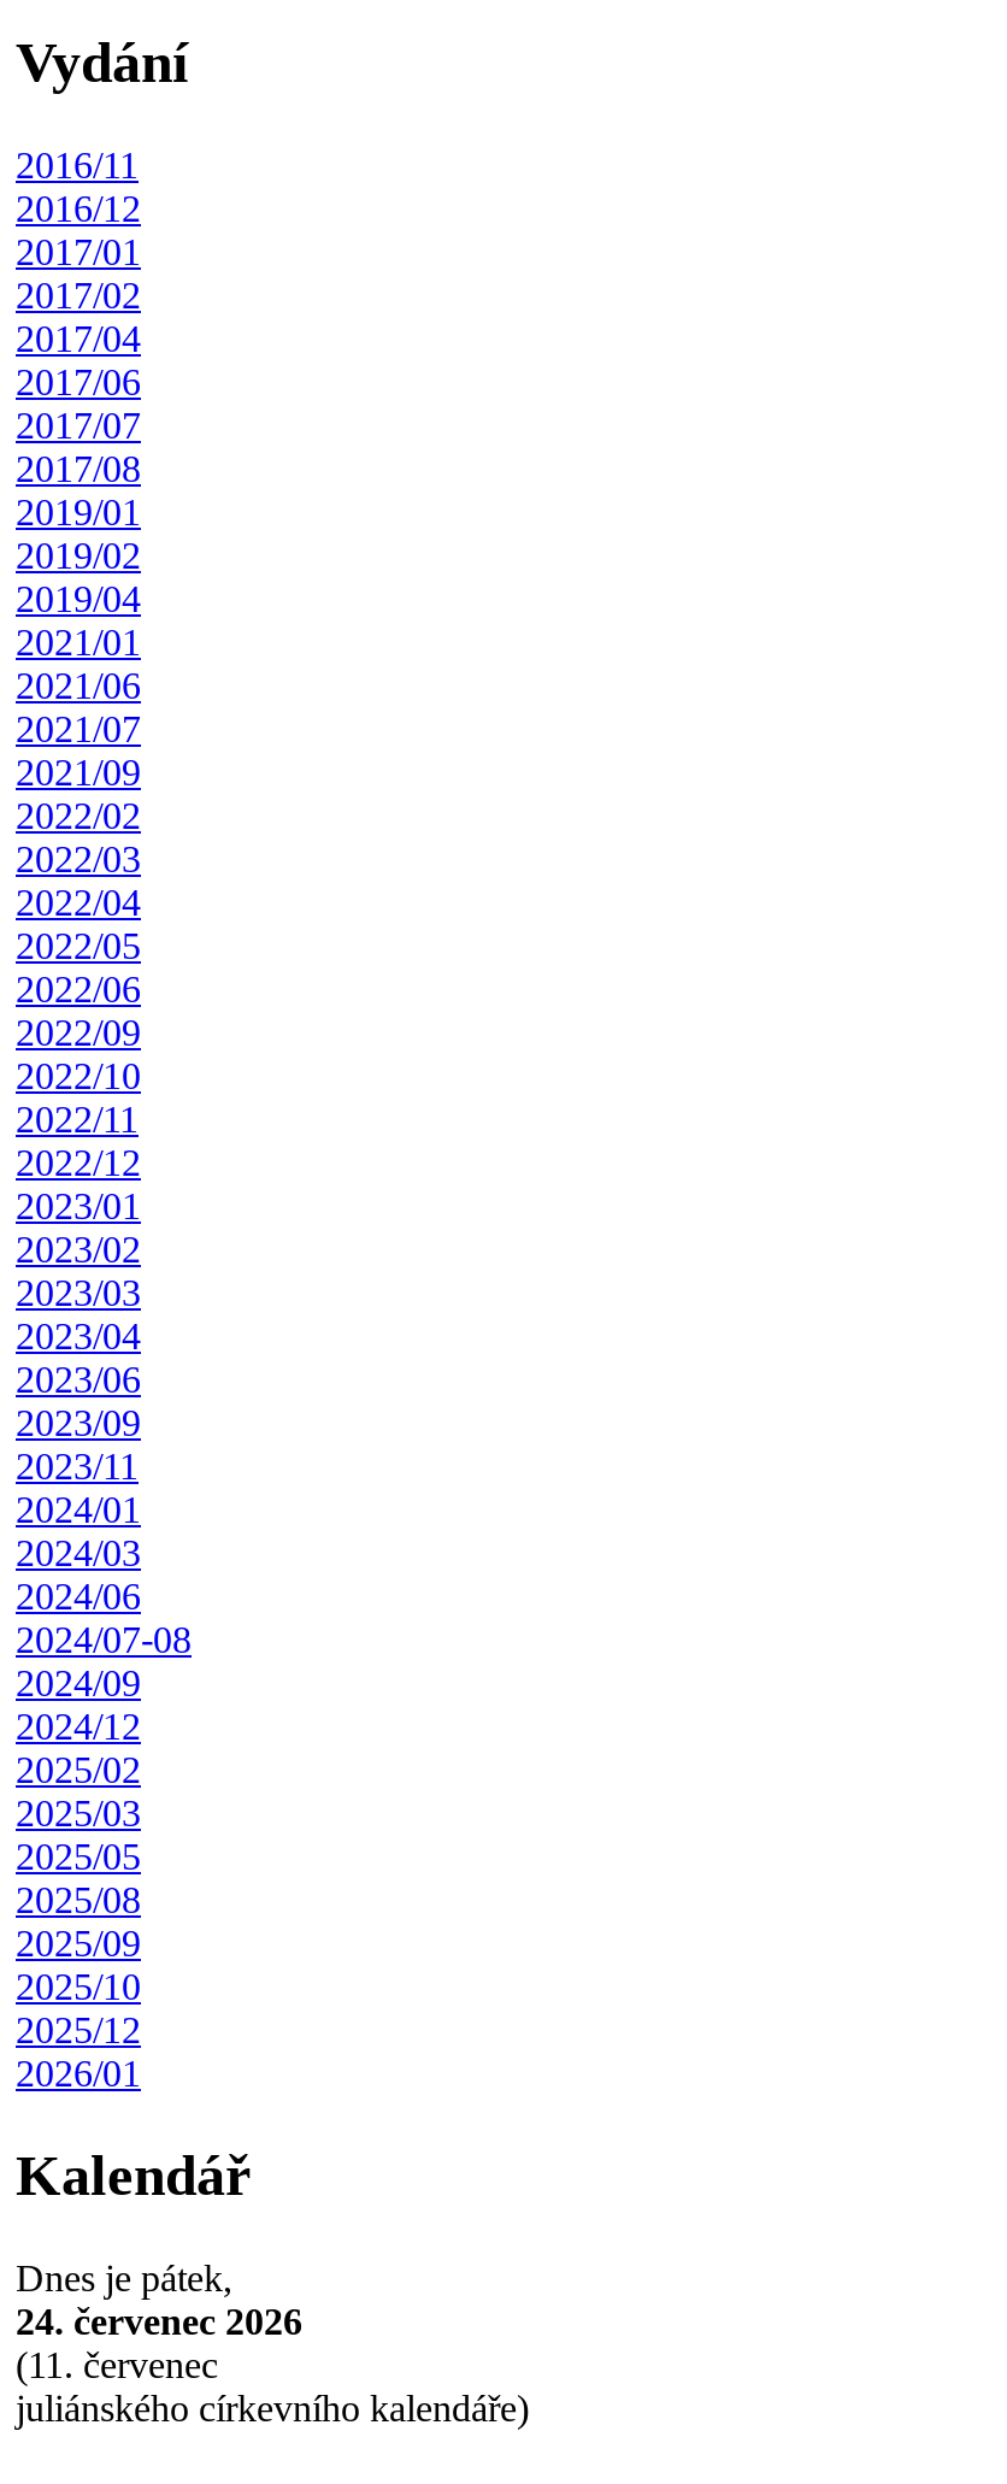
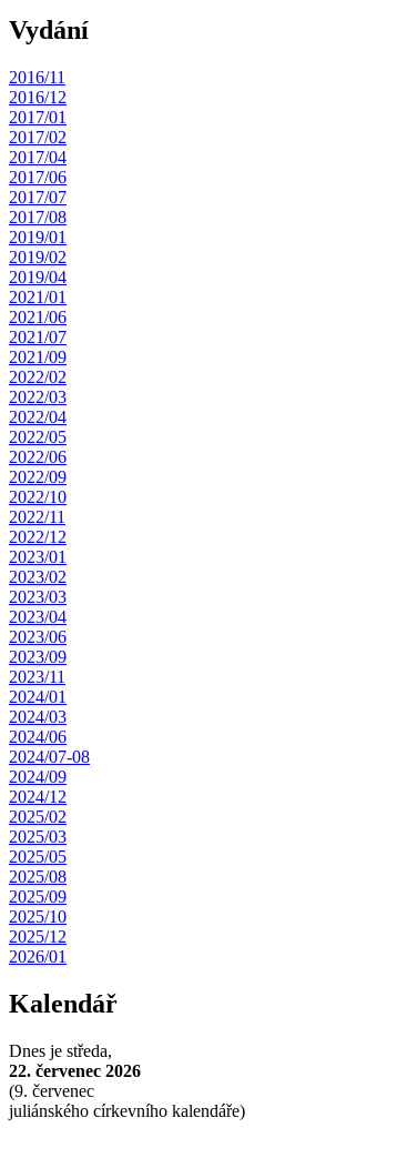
[16,2257,232,2298] Dnes je pátek, -> [9,1041,112,1060] Dnes je středa,
[16,2300,302,2341] 24. červenec 2026 -> [9,1061,141,1080] 22. červenec 2026
[16,2343,218,2384] (11. červenec -> [9,1081,94,1100] (9. červenec

